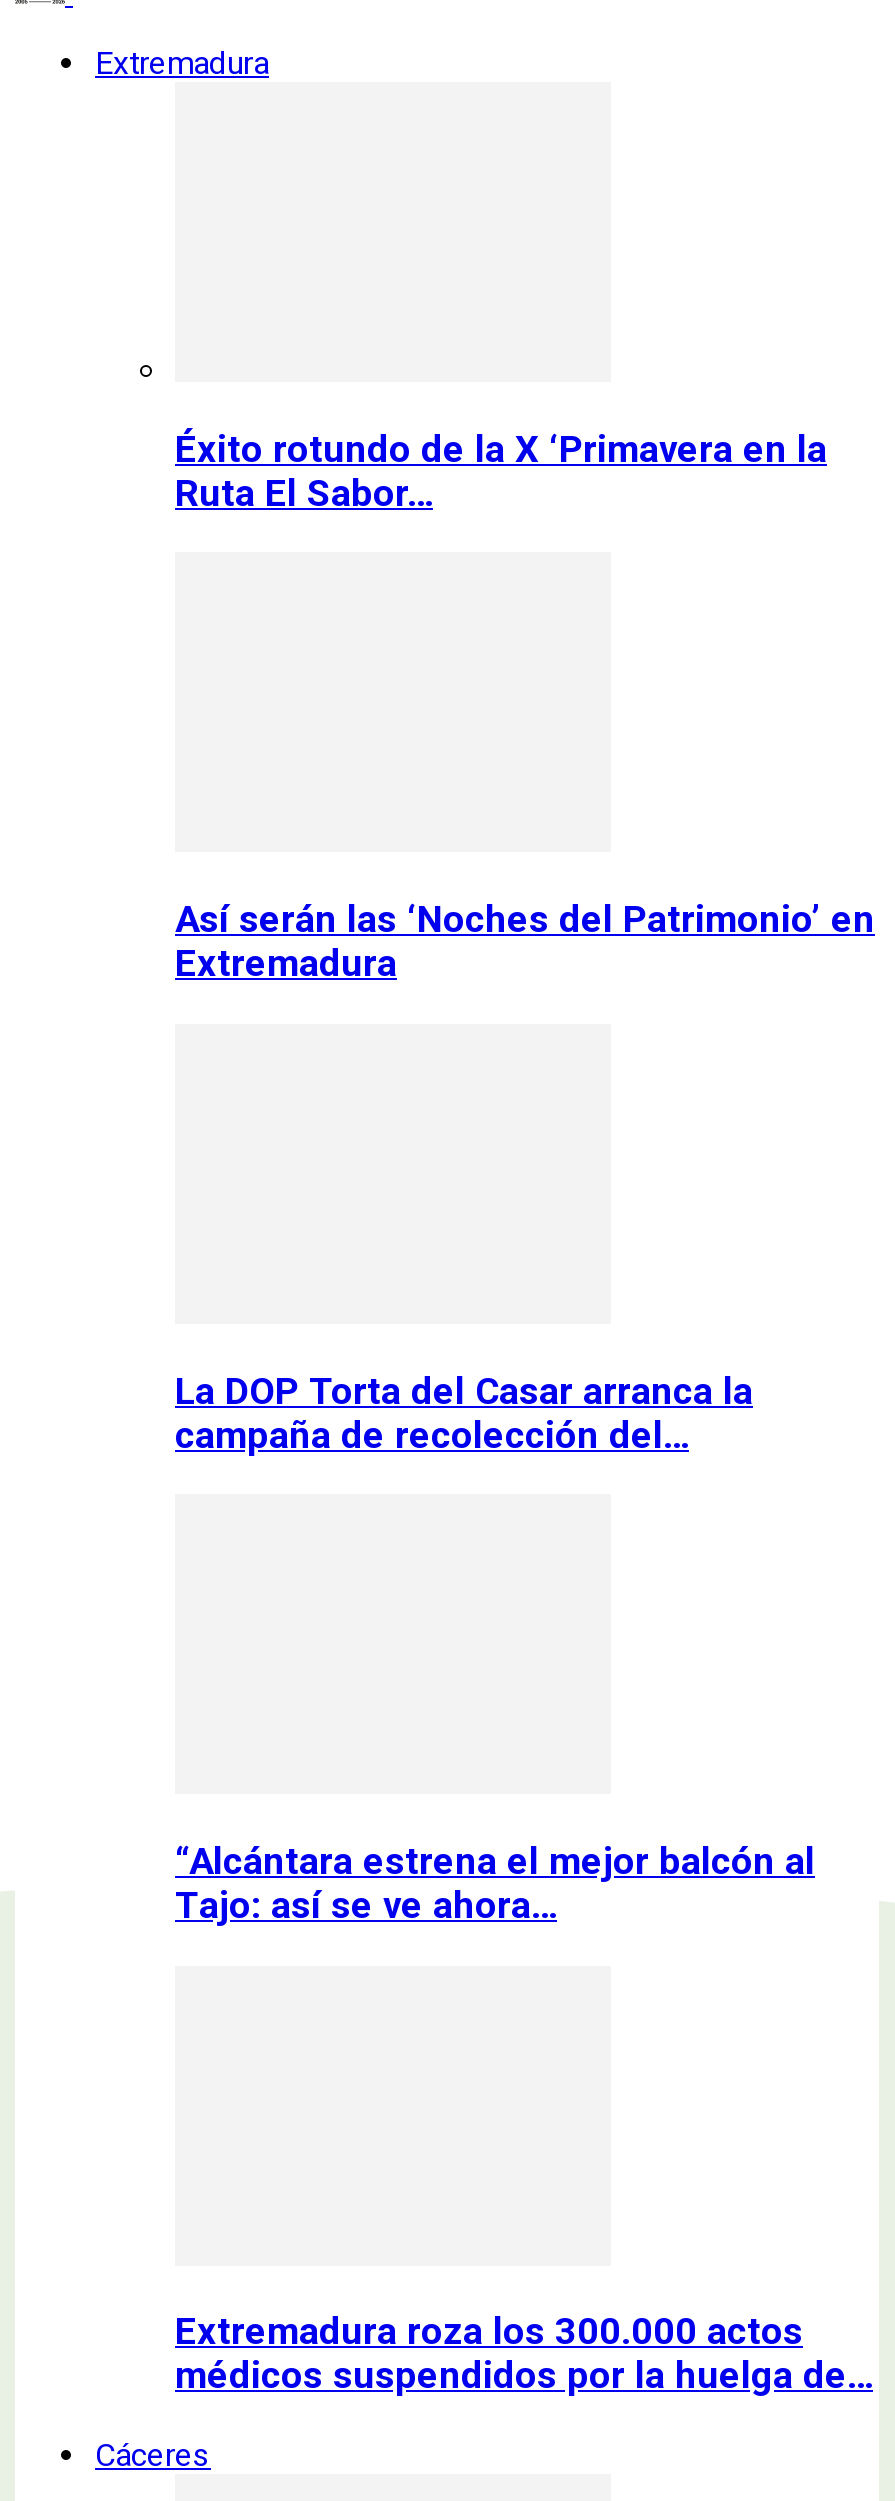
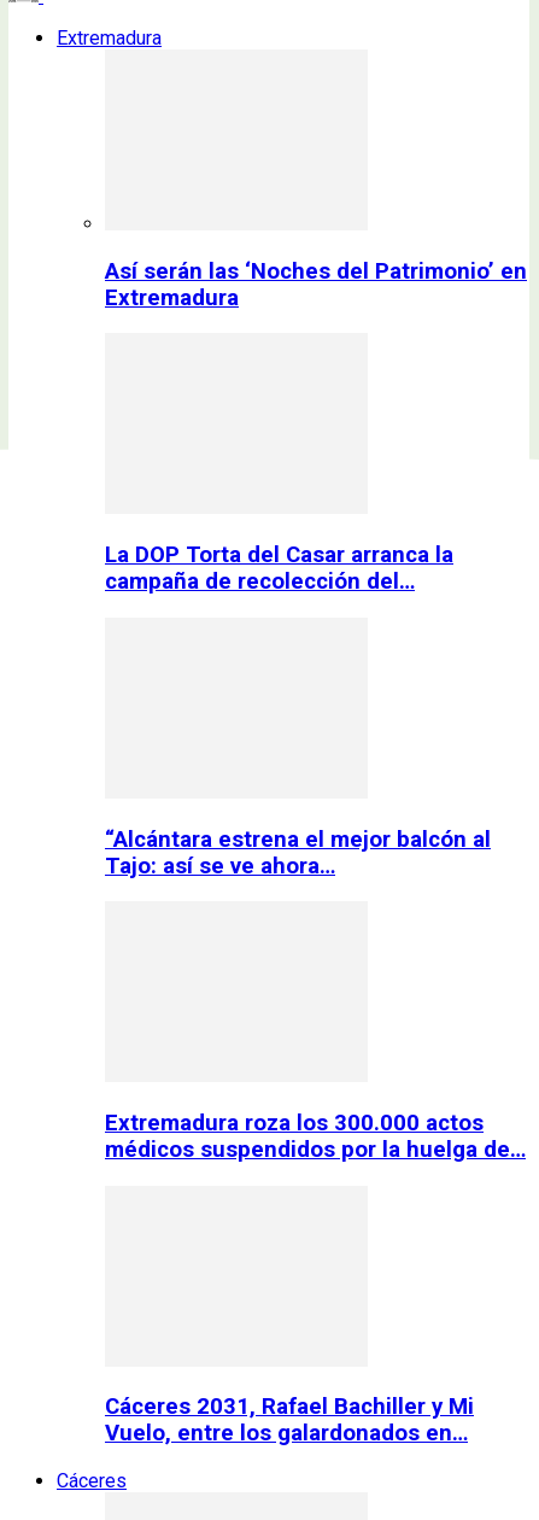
[175,427,827,515] Éxito rotundo de la X ‘Primavera en la | Ruta El Sabor… -> none
moved [175,898,875,2399] -> [105,258,527,1163]: Así serán las ‘Noches del Patrimonio’ en | Extremadura | La DOP Torta del Casar arranca la | campaña de recolección del… | “Alcántara estrena el mejor balcón al | Tajo: así se ve ahora… | Extremadura roza los 300.000 actos | médicos suspendidos por la huelga de…
none -> [105,1394,474,1447] Cáceres 2031, Rafael Bachiller y Mi | Vuelo, entre los galardonados en…

